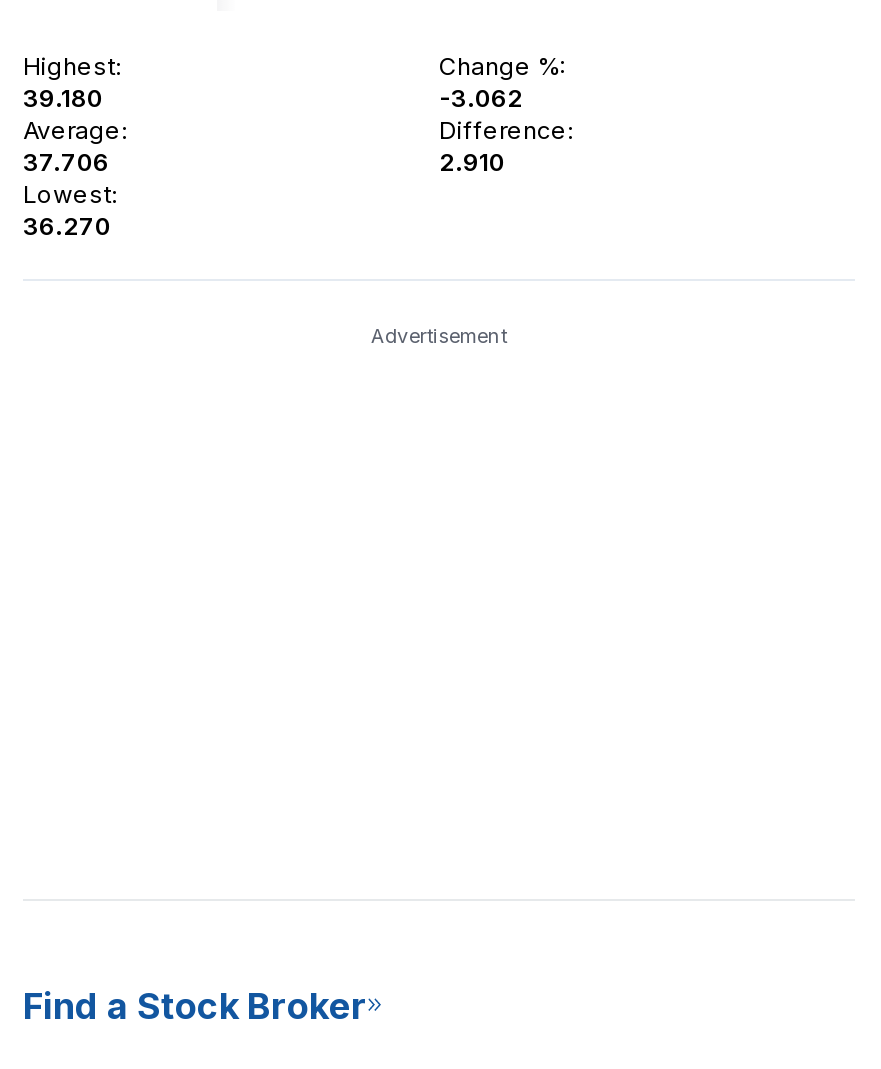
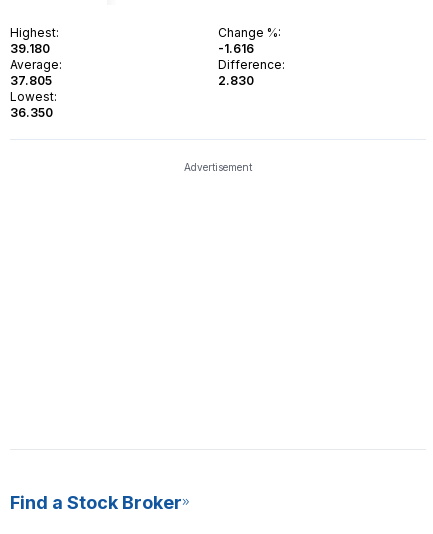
[439,83,523,113] -3.062 -> [218,41,254,56] -1.616
[23,147,109,177] 37.706 -> [10,73,52,88] 37.805
[439,147,505,177] 2.910 -> [218,73,254,88] 2.830
[23,211,111,241] 36.270 -> [10,105,53,120] 36.350

